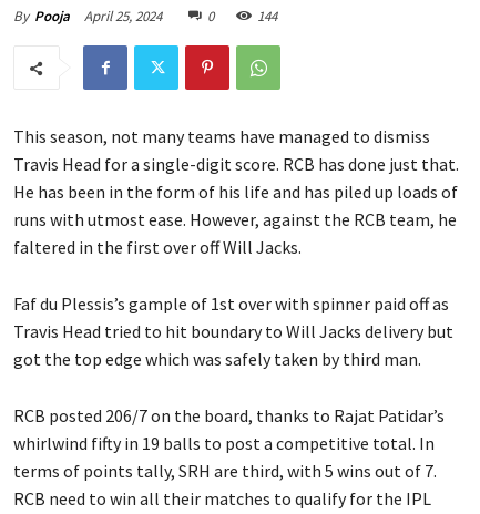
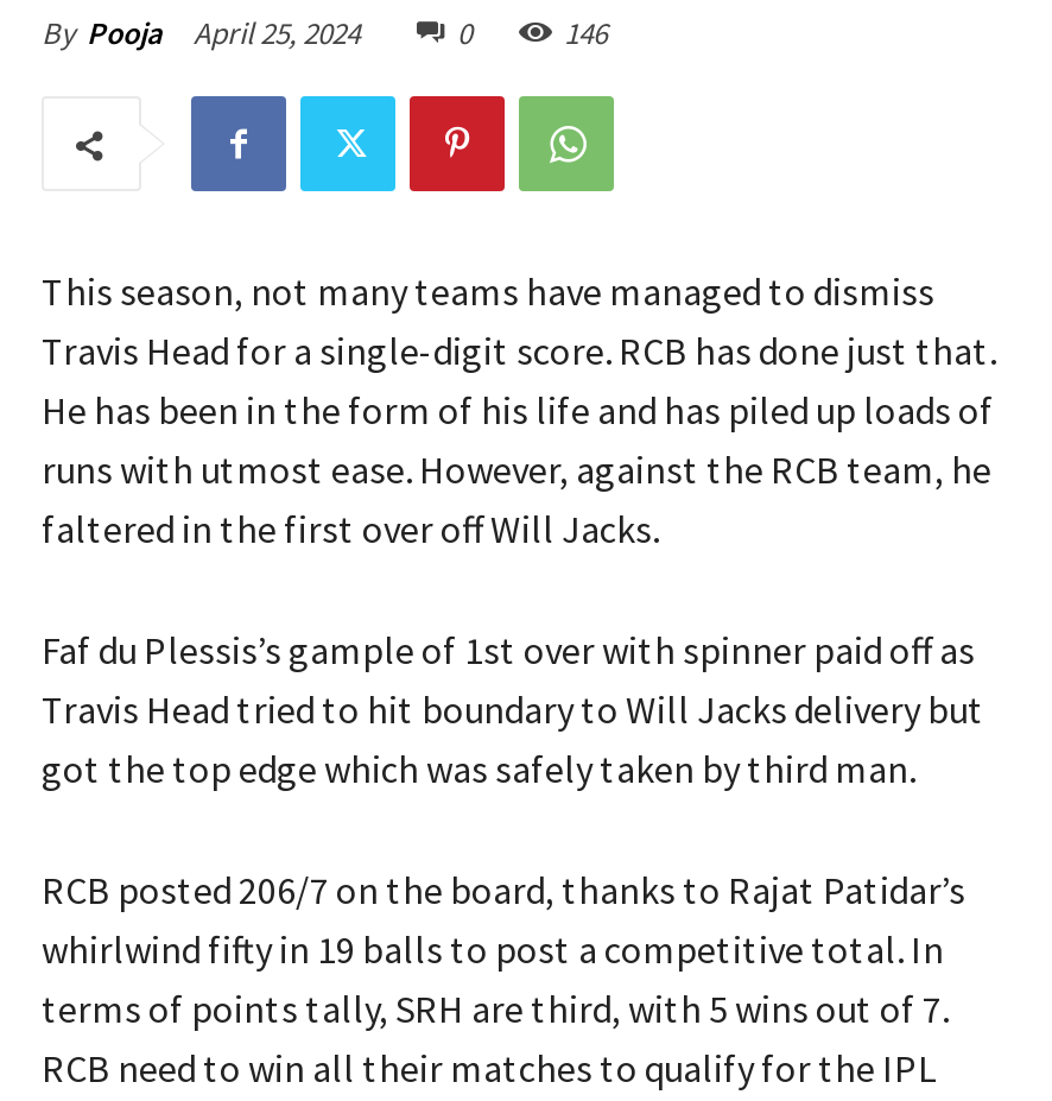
[257,7,277,25] 144 -> [564,13,607,53] 146

